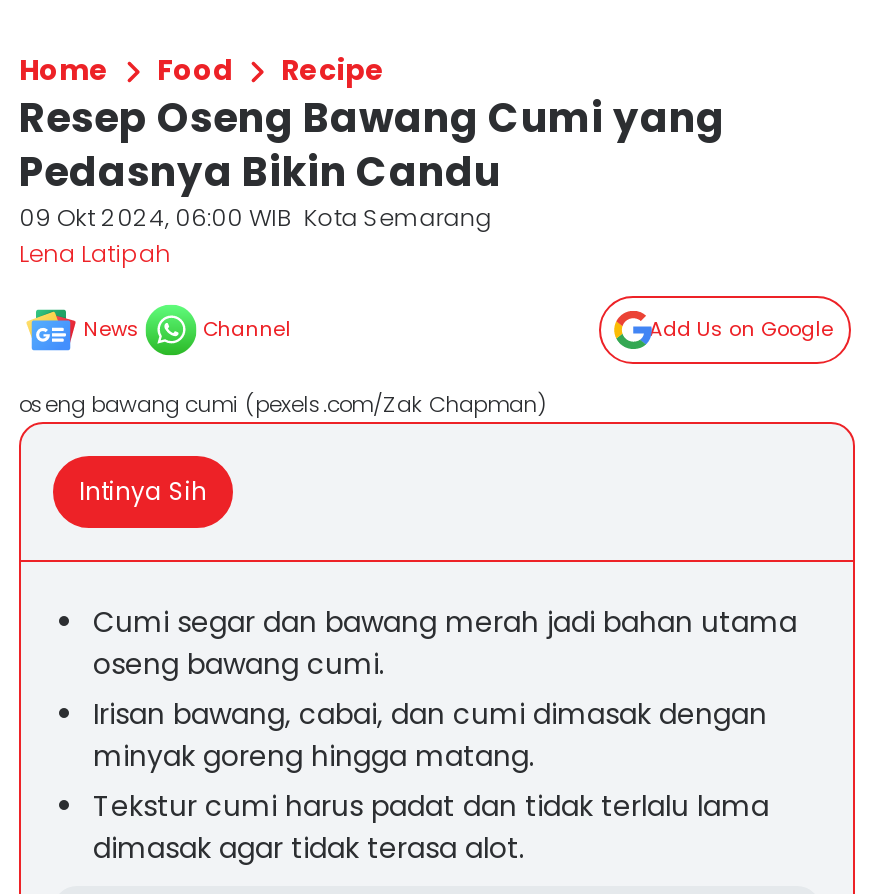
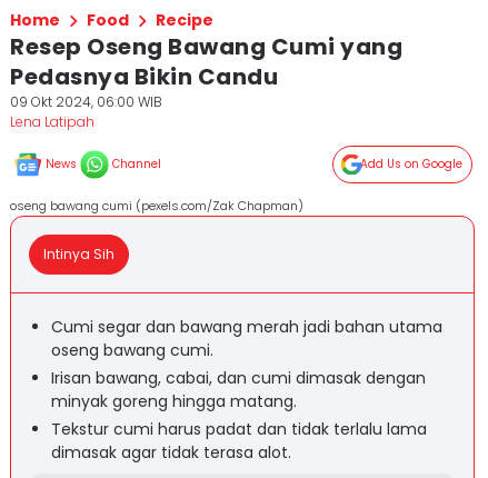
[19,200,491,234] 09 Okt 2024, 06:00 WIB Kota Semarang -> [10,92,162,111] 09 Okt 2024, 06:00 WIB

